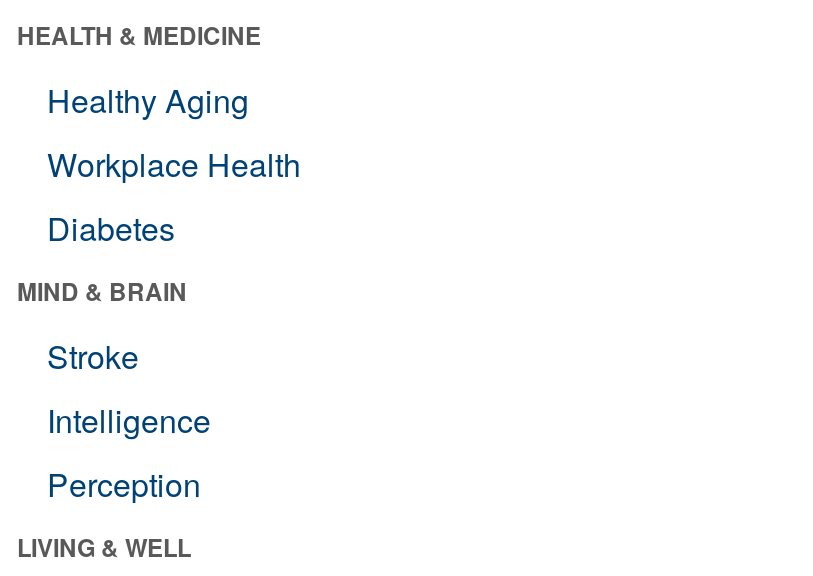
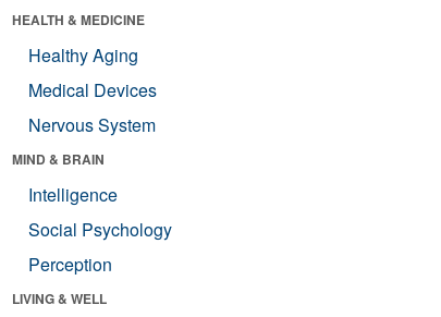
[47,141,301,251] Workplace Health | Diabetes -> [28,77,157,137] Medical Devices | Nervous System
[47,333,139,379] Stroke -> none
moved [47,397,211,443] -> [28,182,118,207]: Intelligence
none -> [28,217,172,242] Social Psychology

